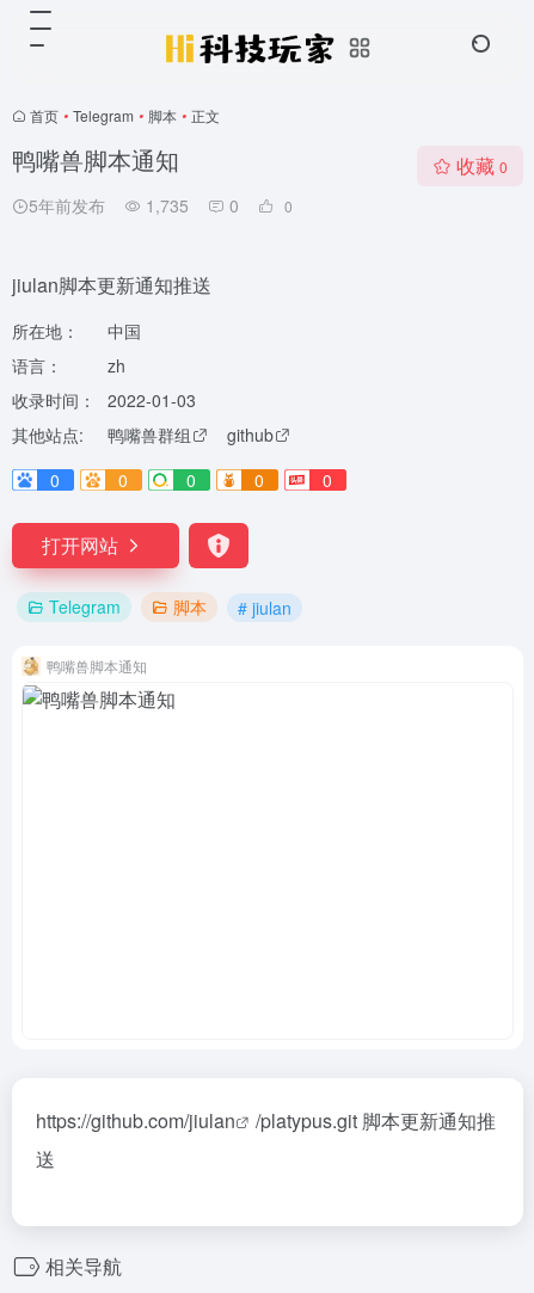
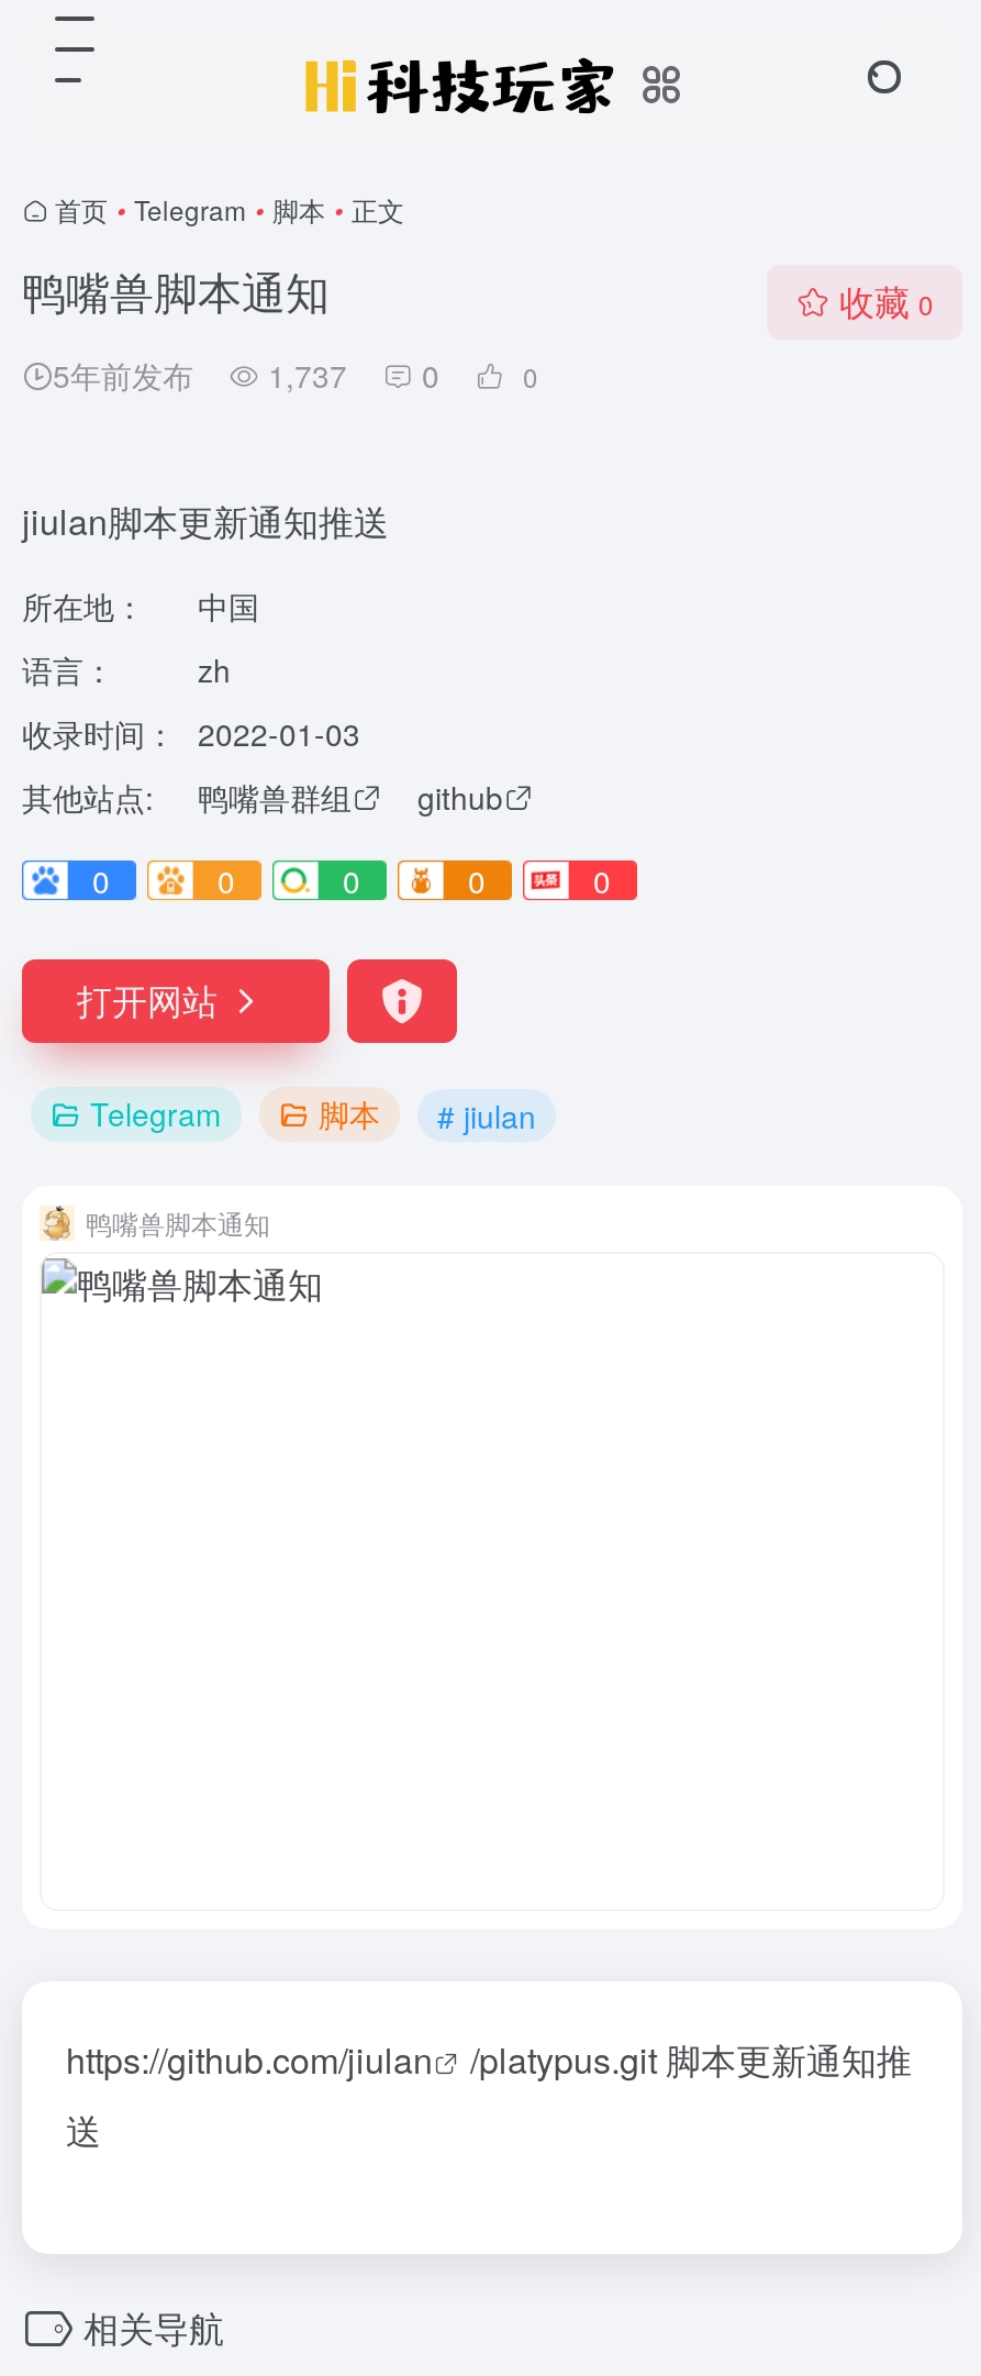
[29,193,239,217] 5年前发布 1,735 0 -> [53,353,439,397] 5年前发布 1,737 0

